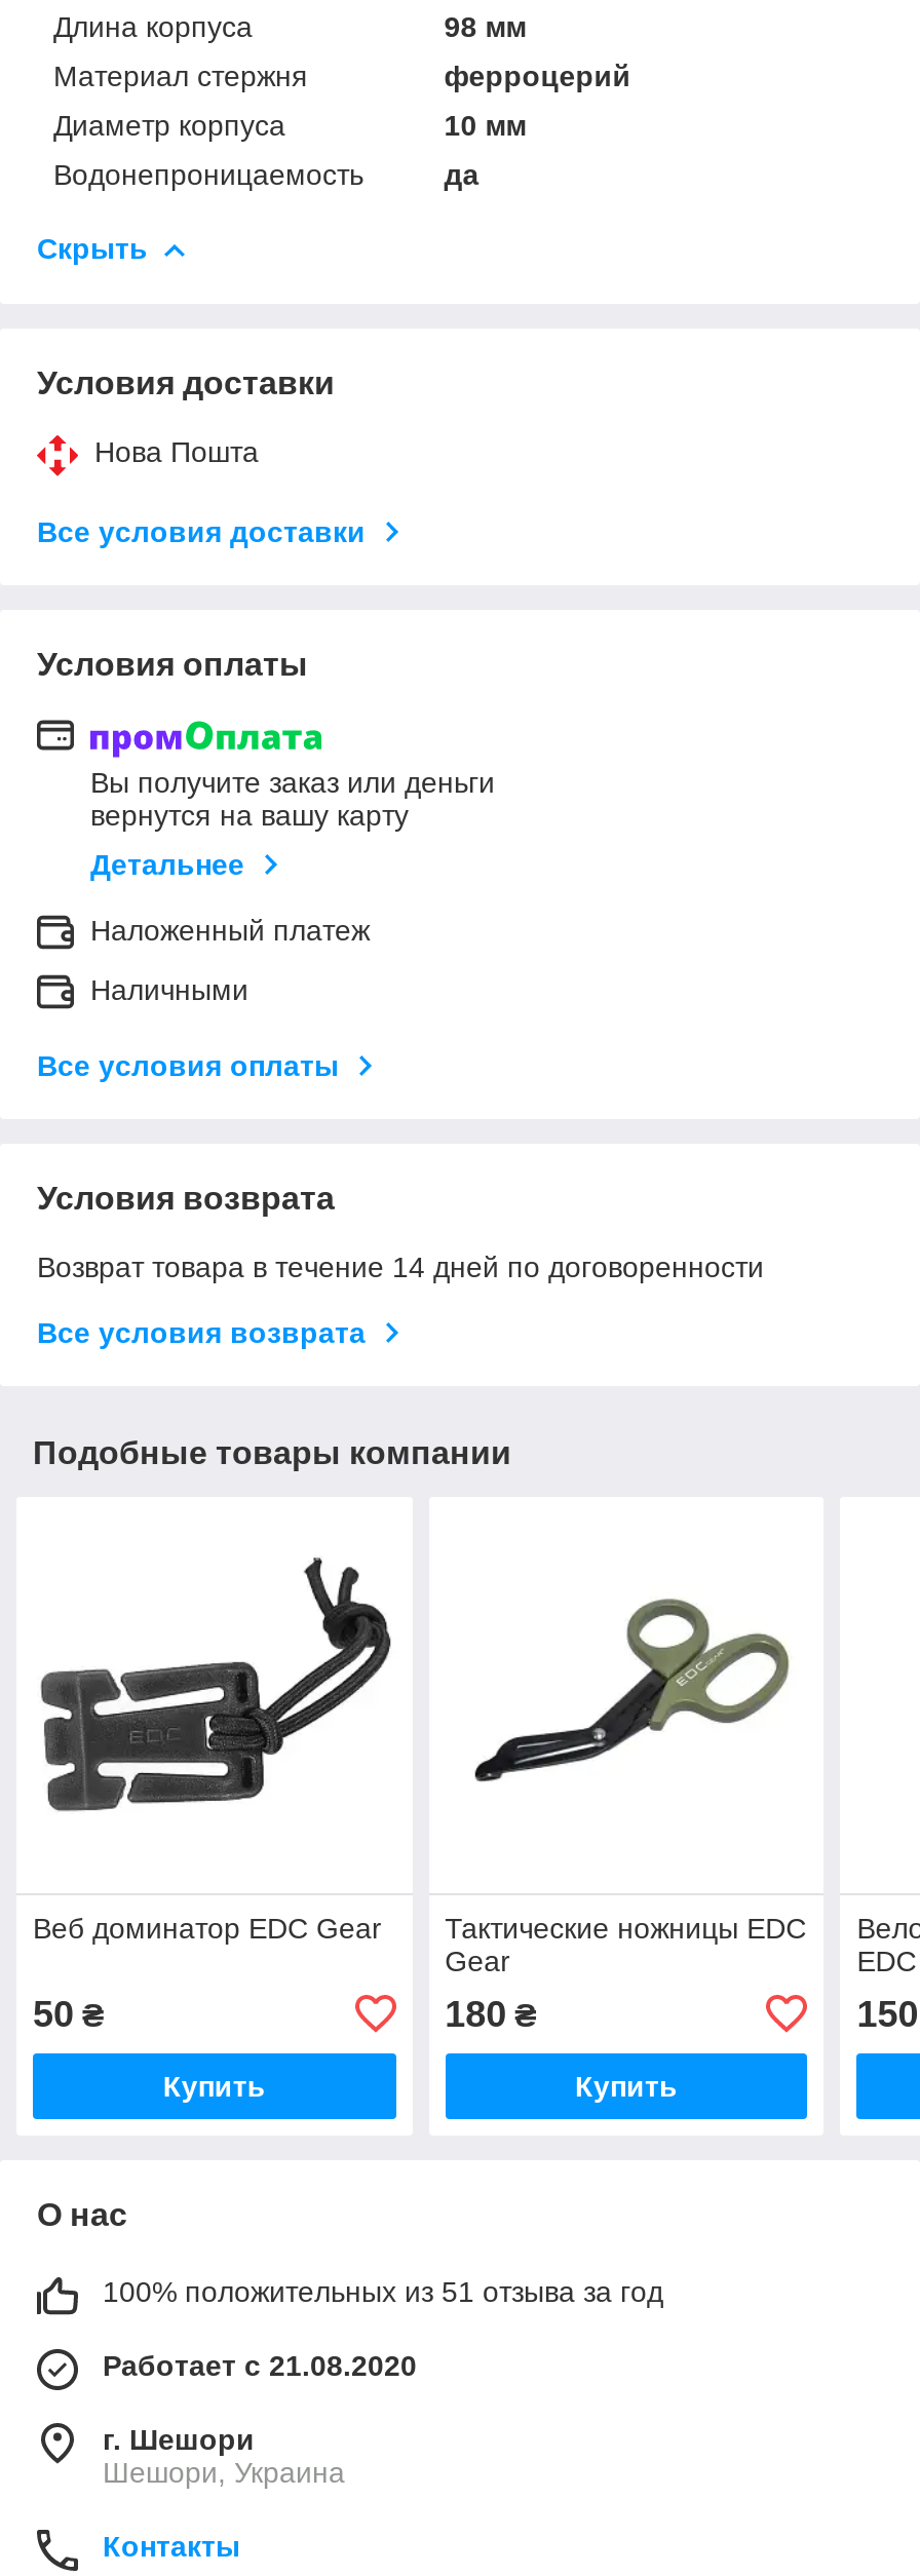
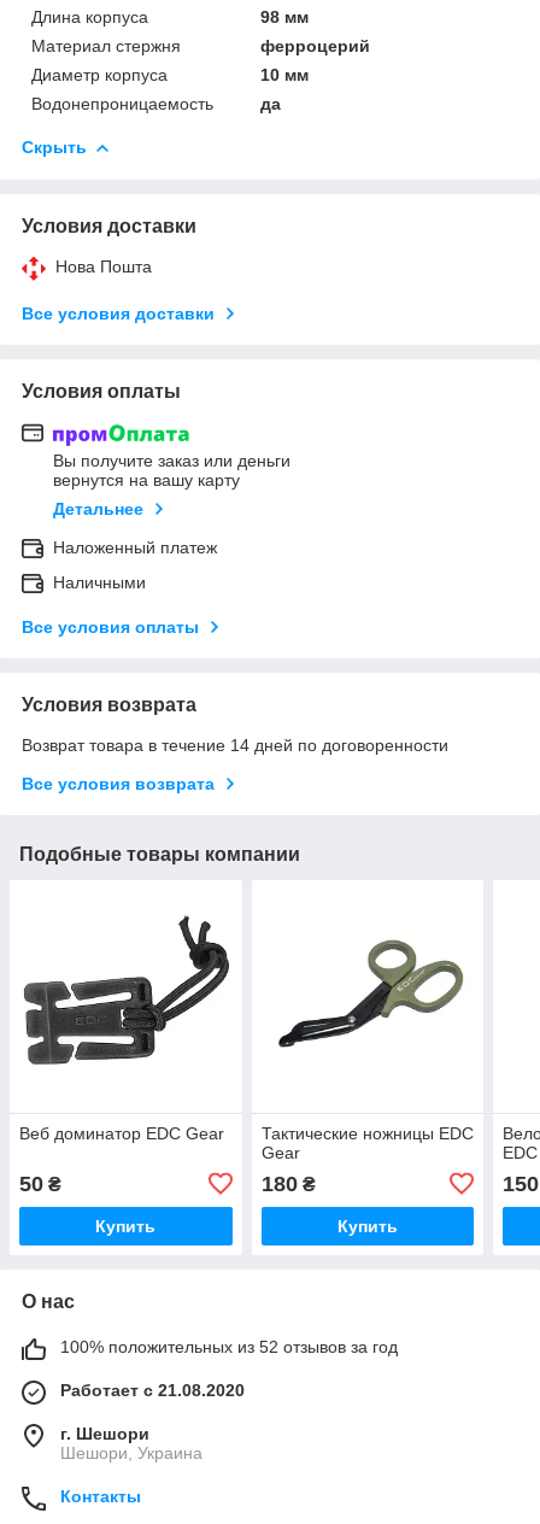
[103,2275,663,2308] 100% положительных из 51 отзыва за год -> [60,1337,398,1356] 100% положительных из 52 отзывов за год

